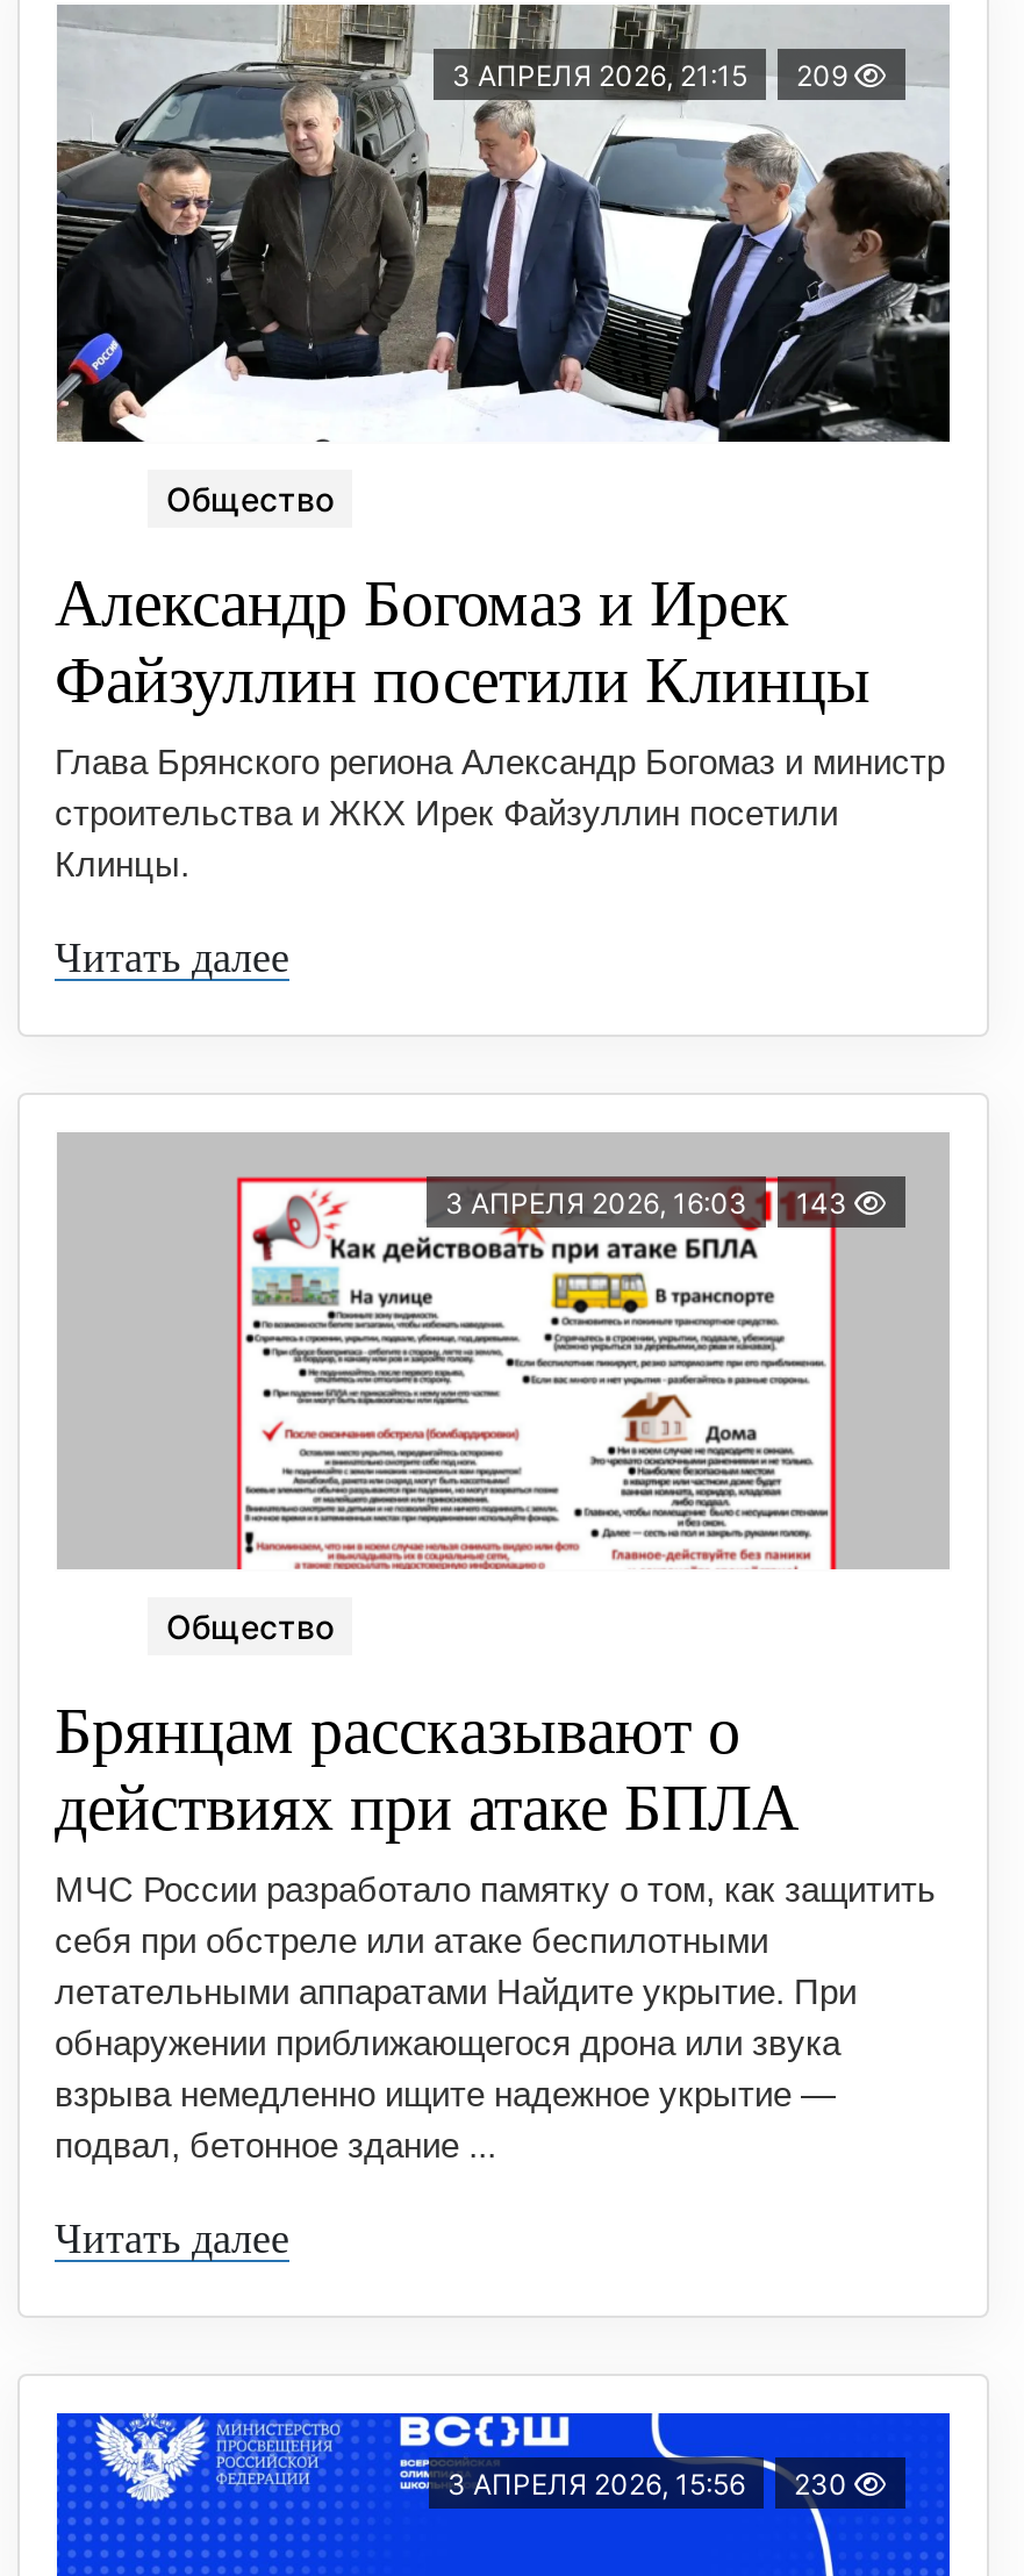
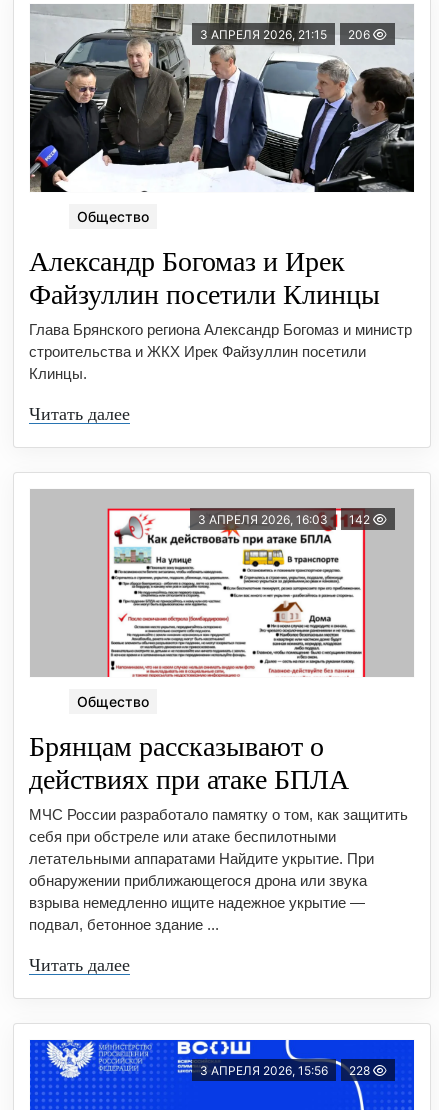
[452,58,854,93] 3 АПРЕЛЯ 2026, 21:15 209 -> [200,27,373,42] 3 АПРЕЛЯ 2026, 21:15 206
[445,1186,854,1221] 3 АПРЕЛЯ 2026, 16:03 143 -> [198,512,373,527] 3 АПРЕЛЯ 2026, 16:03 142
[794,2468,854,2503] 230 -> [349,1063,373,1078] 228

